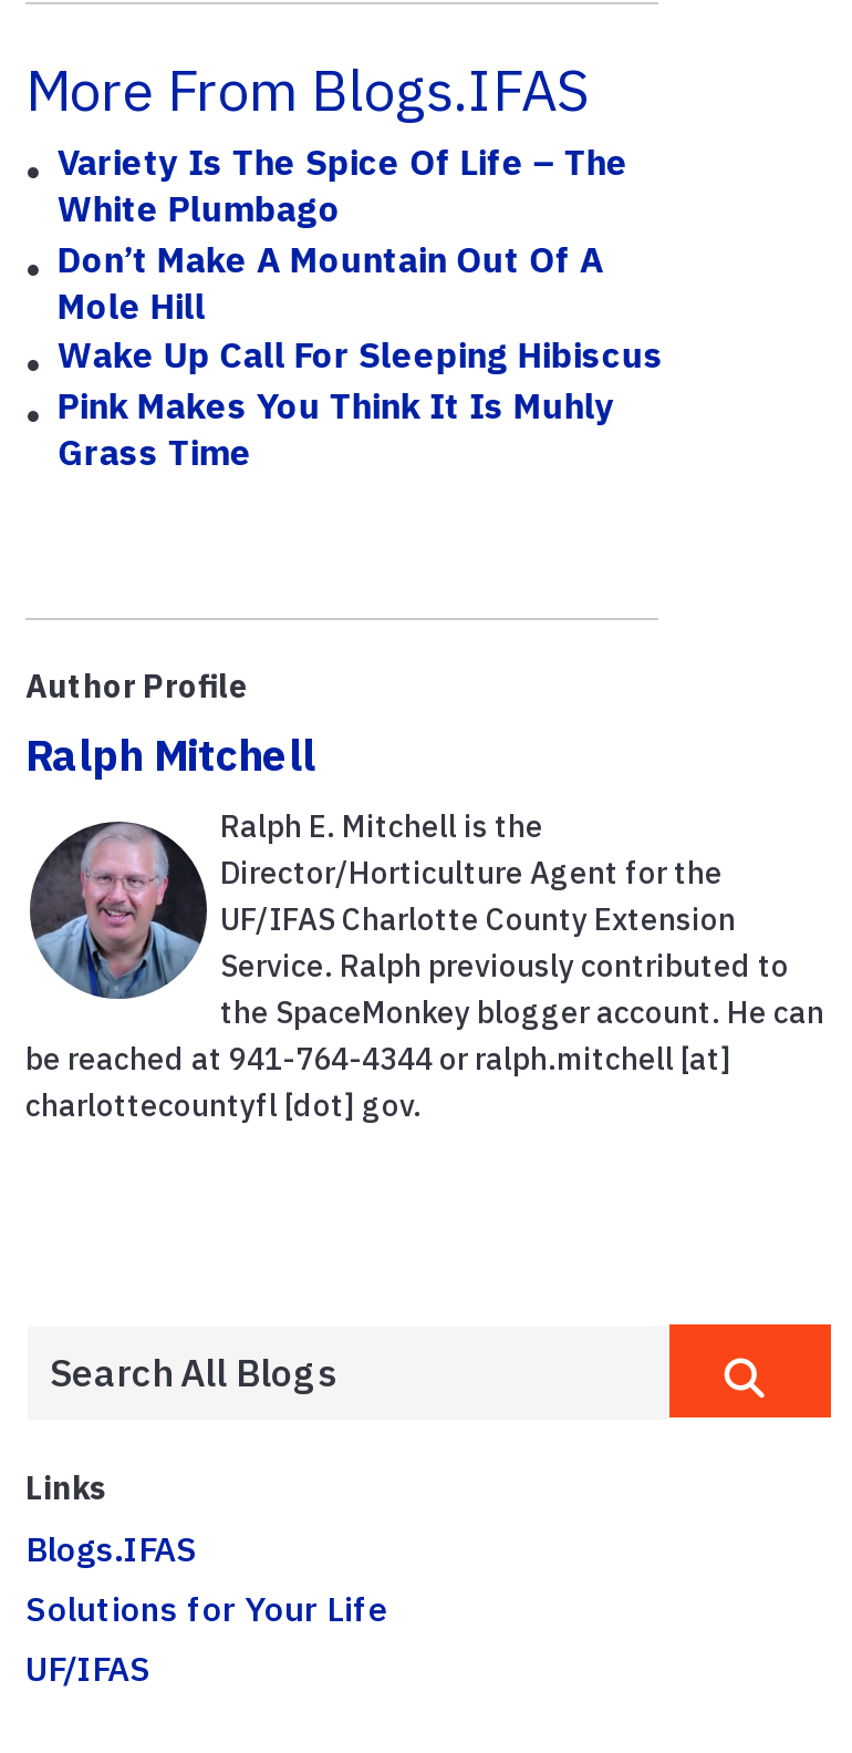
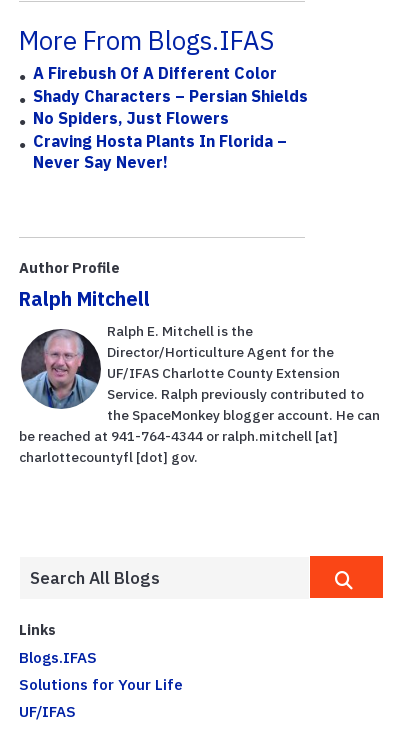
[57,140,664,474] Variety Is The Spice Of Life – The | White Plumbago | Don’t Make A Mountain Out Of A | Mole Hill | Wake Up Call For Sleeping Hibiscus | Pink Makes You Think It Is Muhly | Grass Time -> [33,63,308,172] A Firebush Of A Different Color | Shady Characters – Persian Shields | No Spiders, Just Flowers | Craving Hosta Plants In Florida – | Never Say Never!

